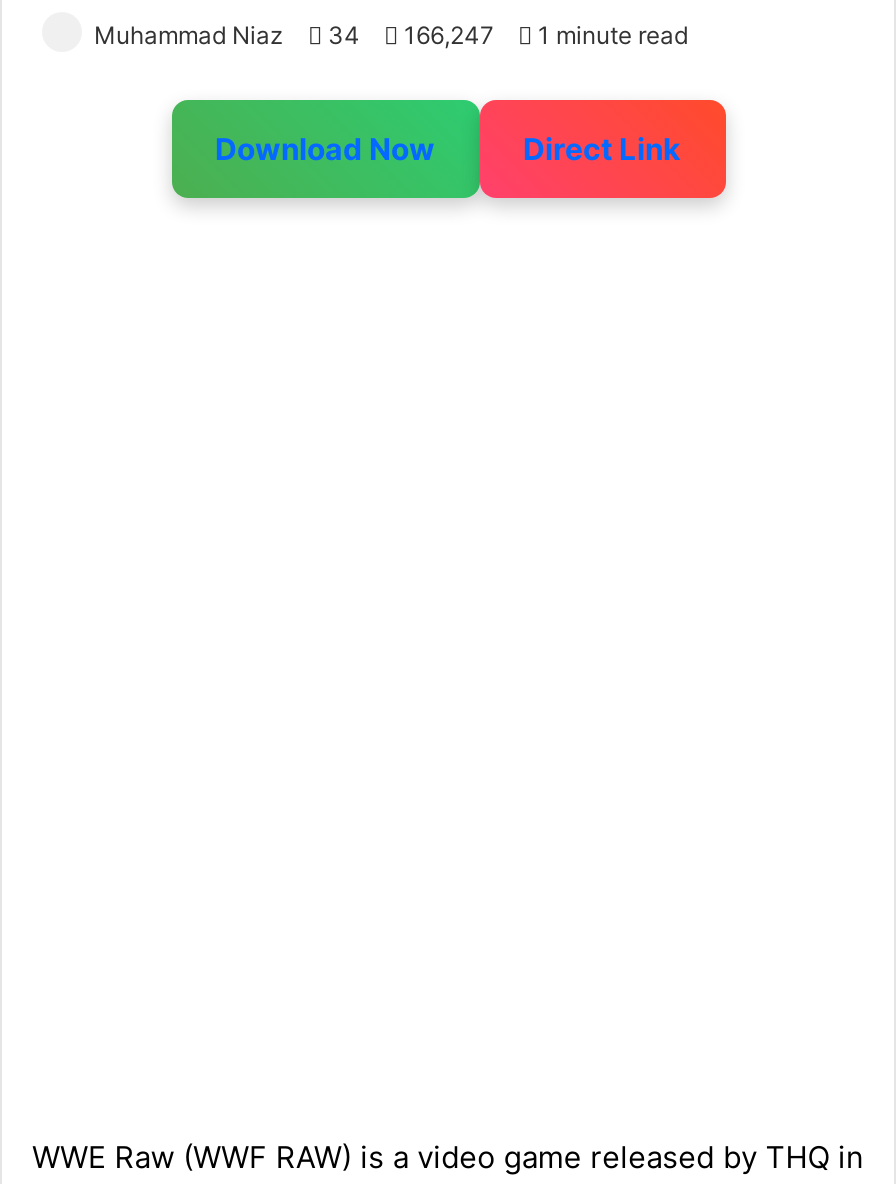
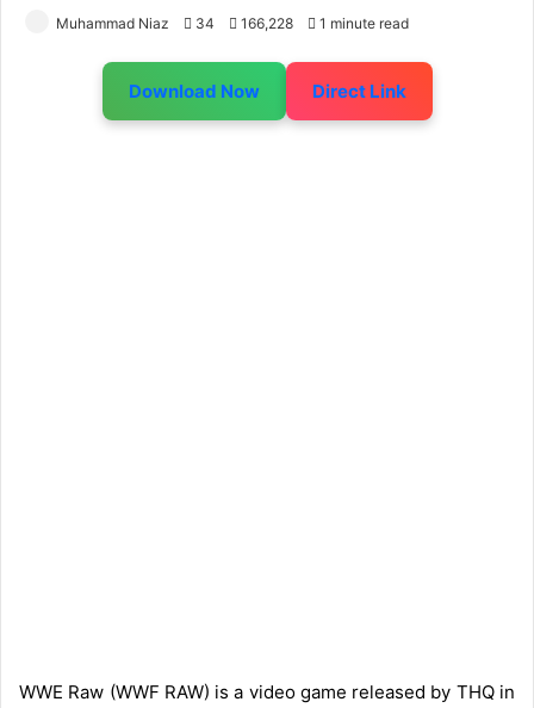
[94,20,688,50] Muhammad Niaz 34 166,247 1 minute read -> [56,14,409,32] Muhammad Niaz 34 166,228 1 minute read

